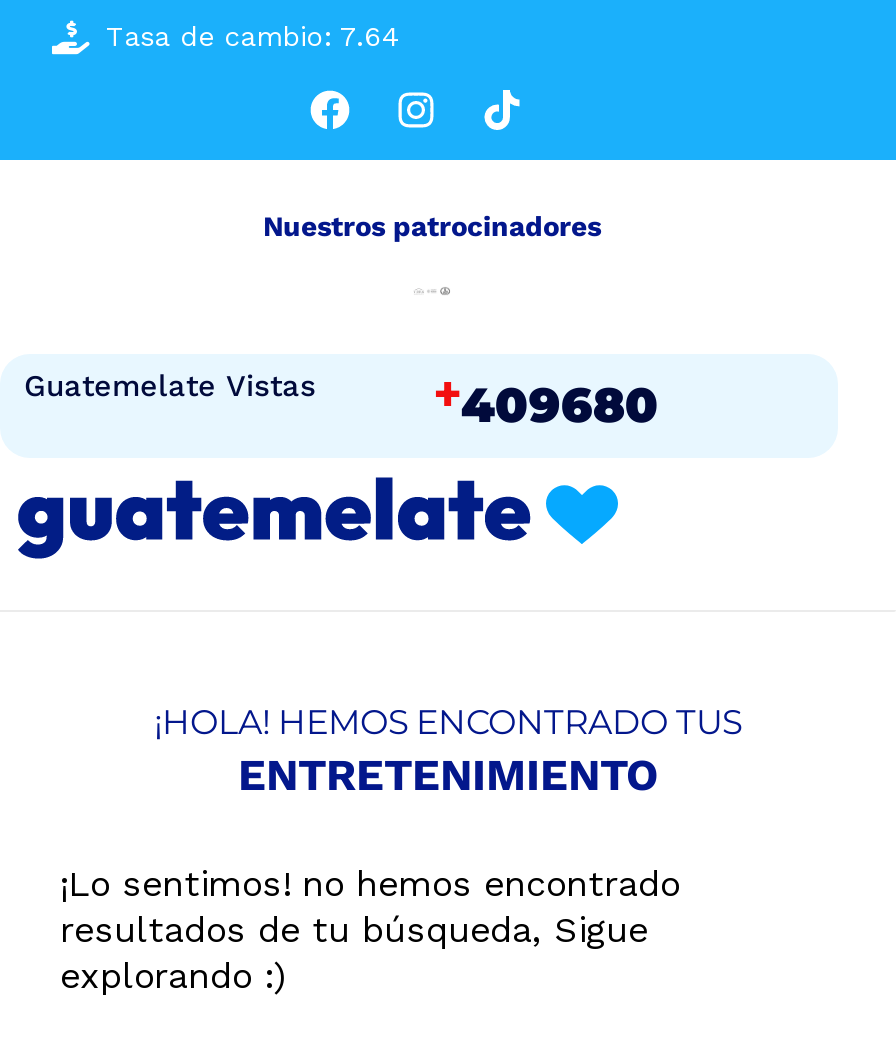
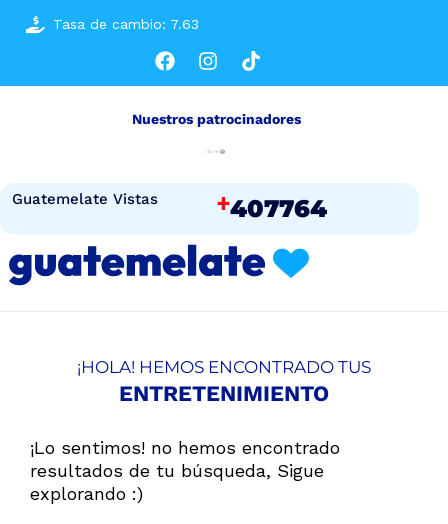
[106,20,398,52] Tasa de cambio: 7.64 -> [53,16,199,32] Tasa de cambio: 7.63
[435,366,659,434] +409680 -> [217,189,327,223] +407764

